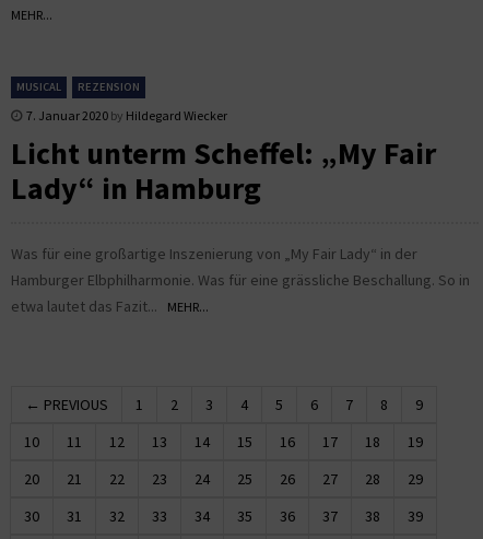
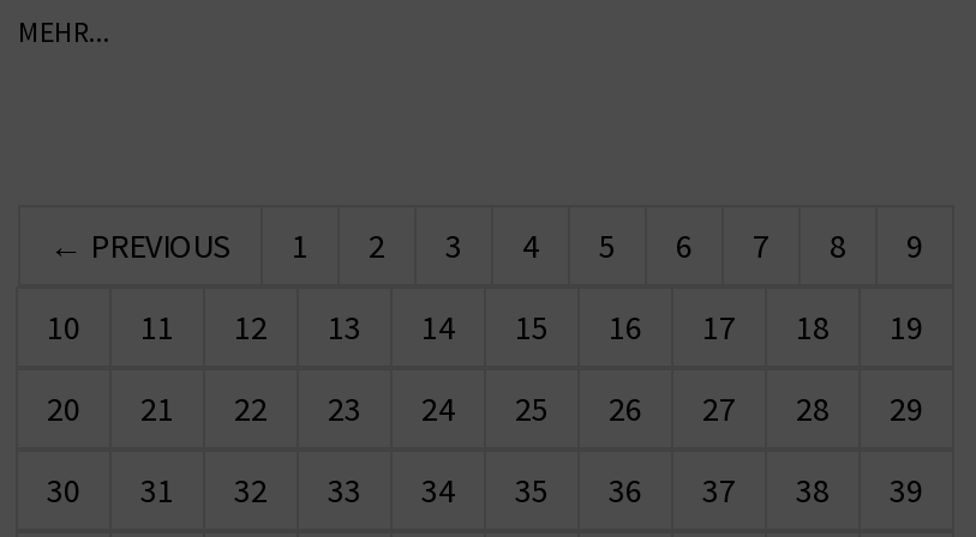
[11,80,470,316] MUSICAL | REZENSION | 7. Januar 2020 by Hildegard Wiecker | Licht unterm Scheffel: „My Fair | Lady“ in Hamburg | Was für eine großartige Inszenierung von „My Fair Lady“ in der | Hamburger Elbphilharmonie. Was für eine grässliche Beschallung. So in | etwa lautet das Fazit... MEHR... -> none

